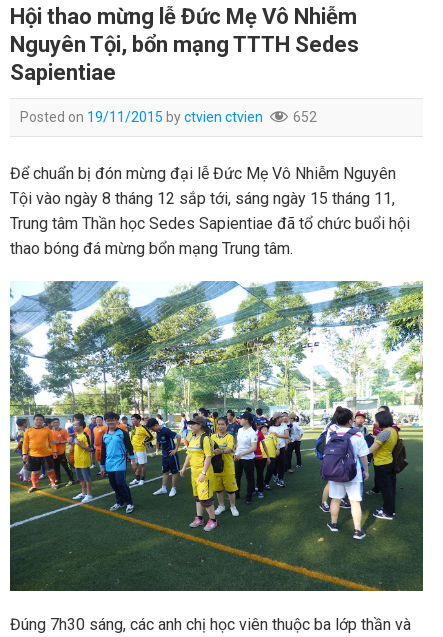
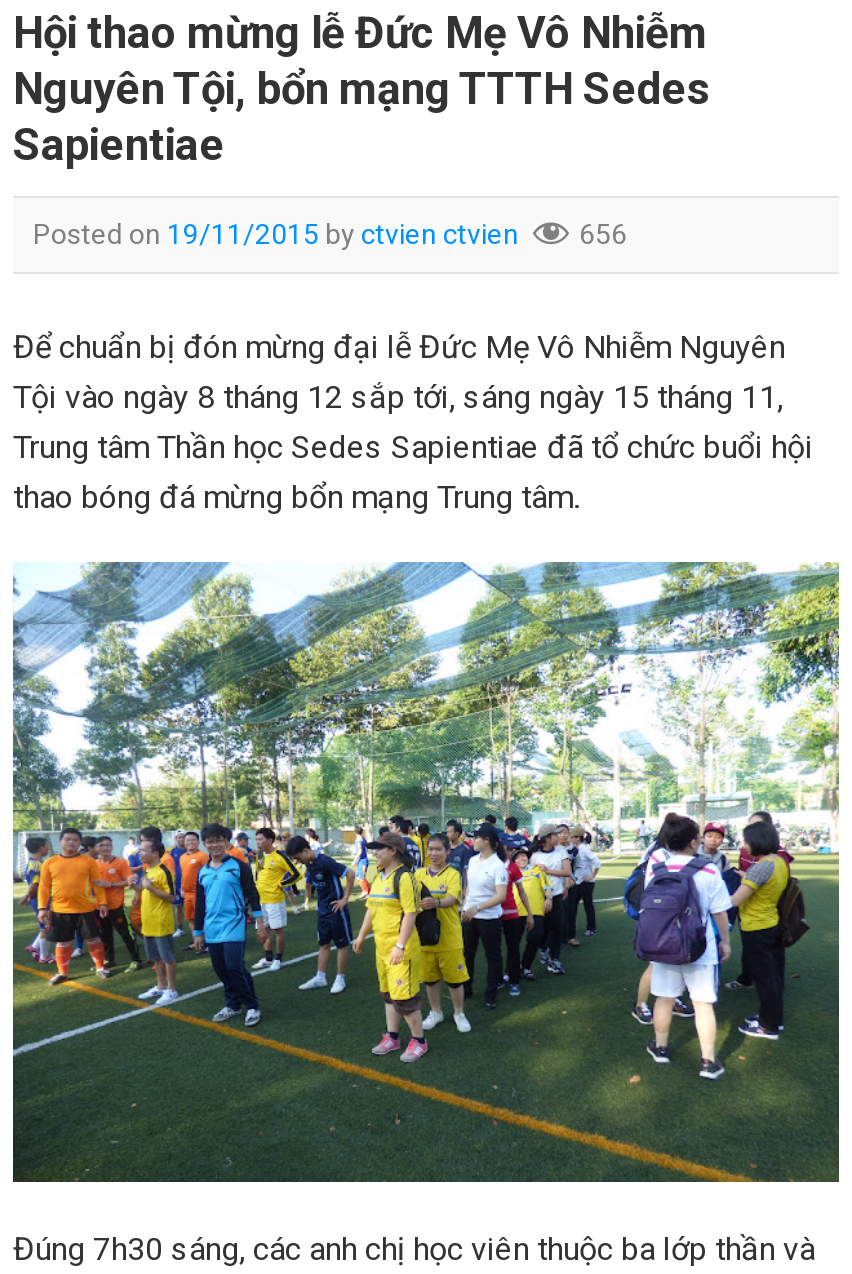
[20,109,317,125] Posted on 19/11/2015 by ctvien ctvien 652 -> [33,217,627,249] Posted on 19/11/2015 by ctvien ctvien 656

